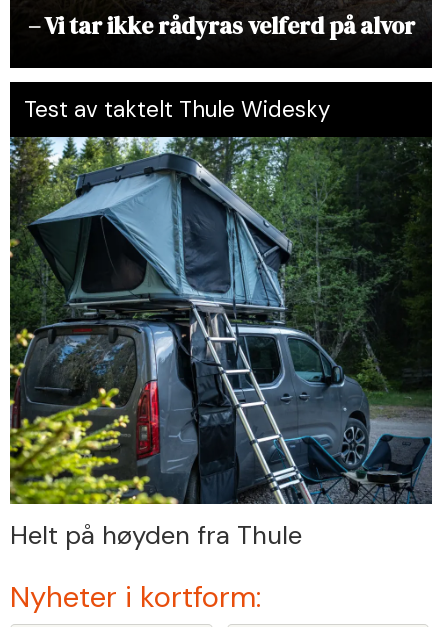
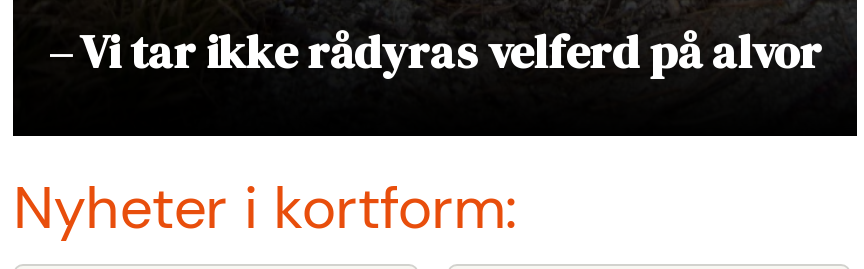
[9,81,433,505] [image] | Test av taktelt Thule Widesky -> none
[10,518,302,552] Helt på høyden fra Thule -> none

